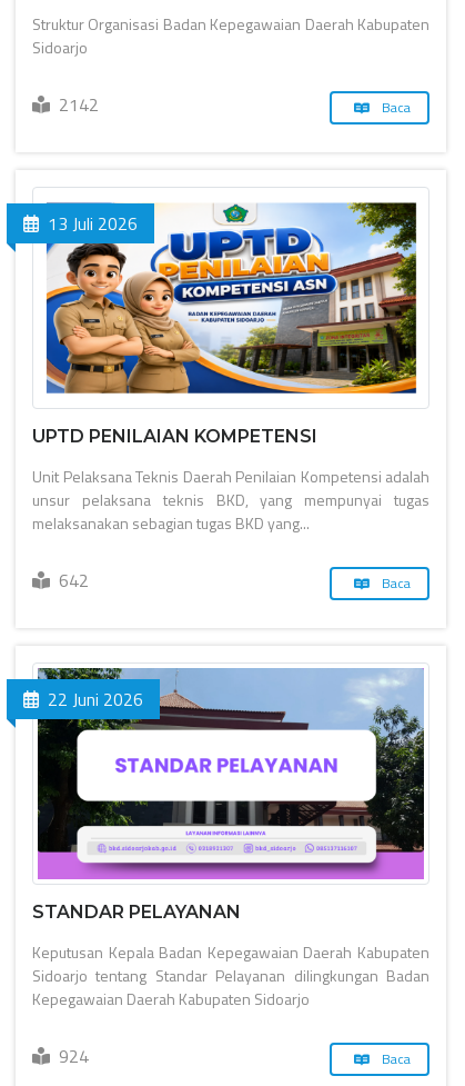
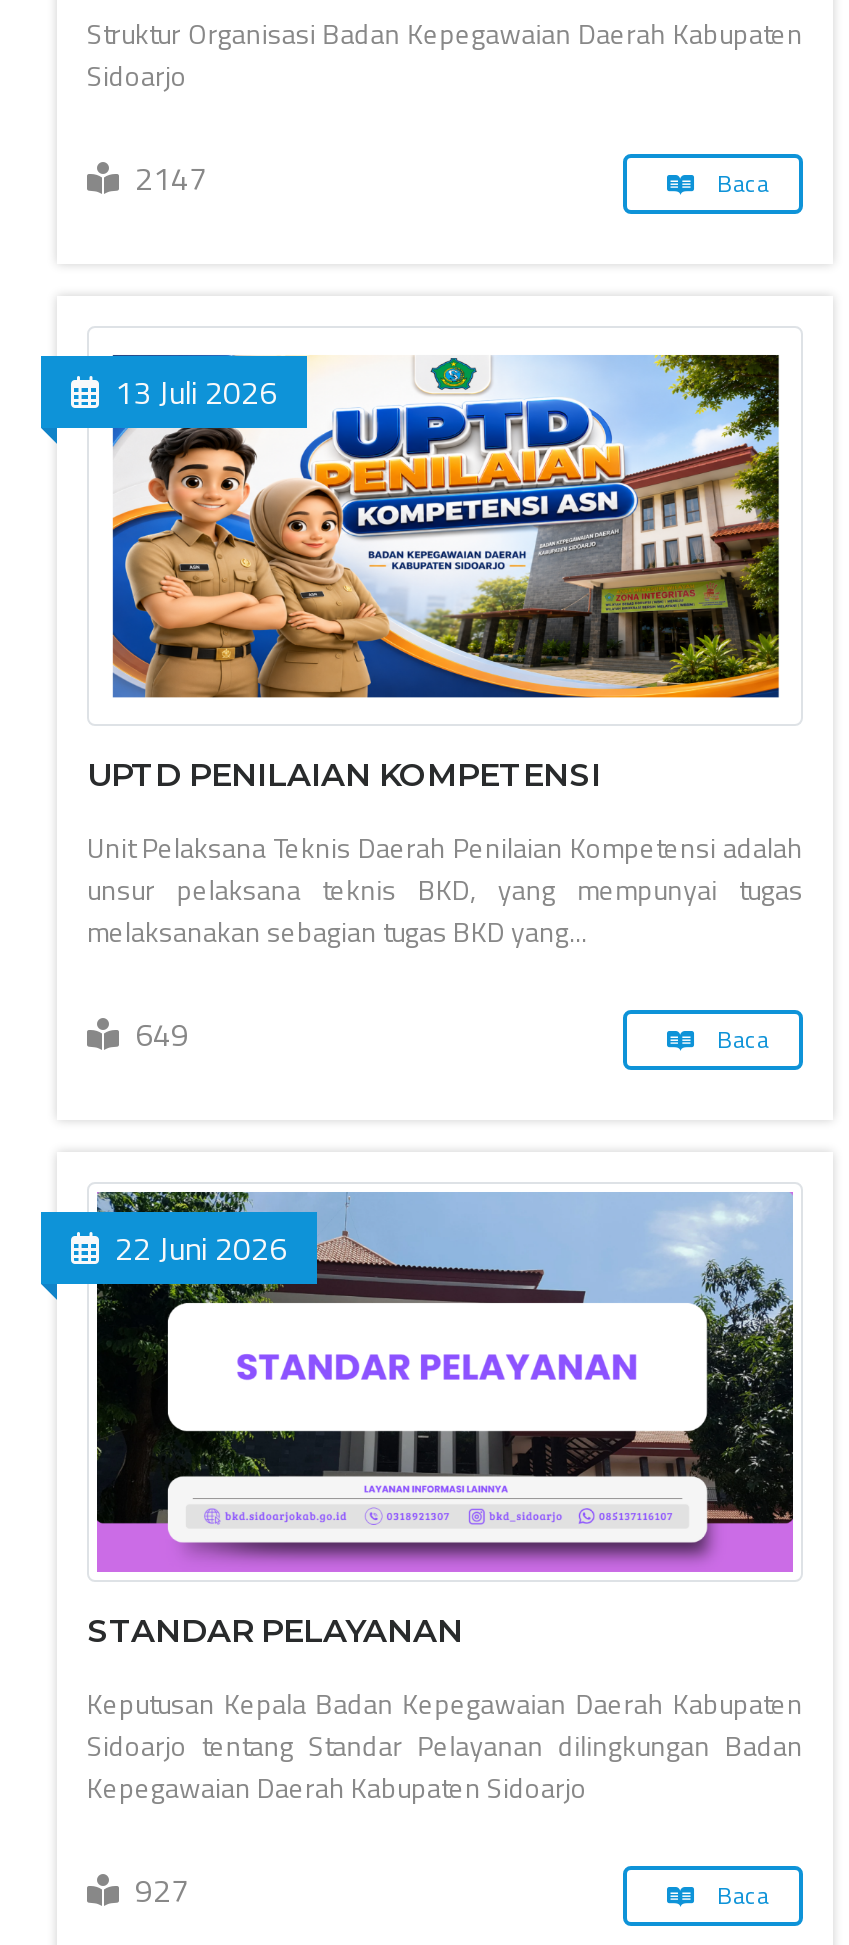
[59,91,99,118] 2142 -> [135,154,207,202] 2147
[59,567,89,594] 642 -> [135,1010,189,1058] 649
[59,1043,89,1069] 924 -> [135,1866,189,1914] 927

